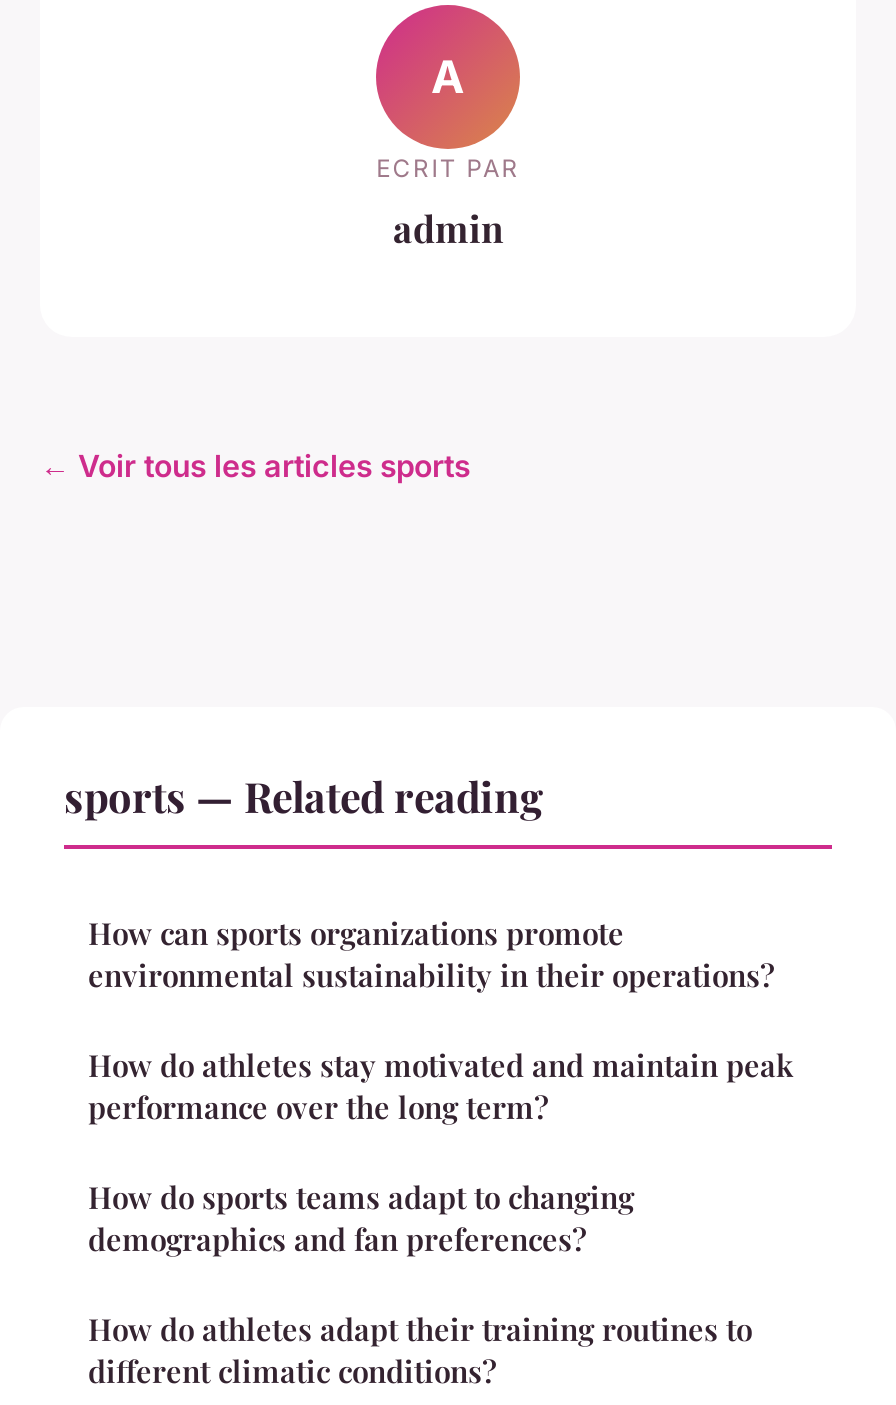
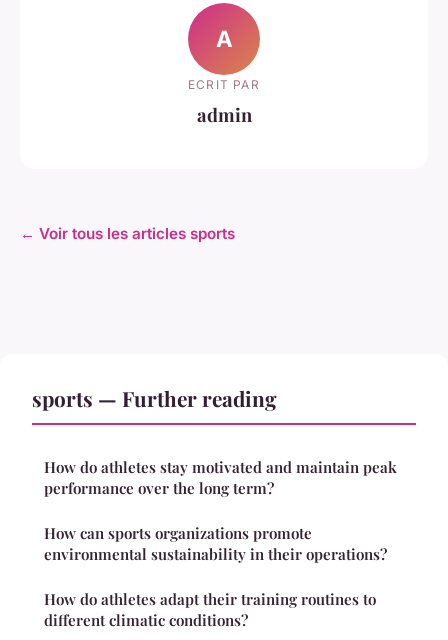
[64,767,544,823] sports — Related reading -> [32,384,277,412] sports — Further reading
moved [88,913,774,995] -> [44,523,387,564]: How can sports organizations promote | environmental sustainability in their operations?
[88,1177,634,1259] How do sports teams adapt to changing | demographics and fan preferences? -> none

